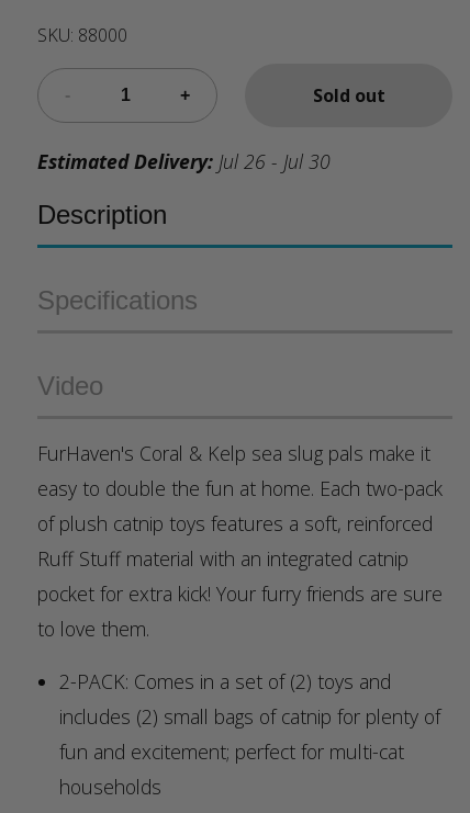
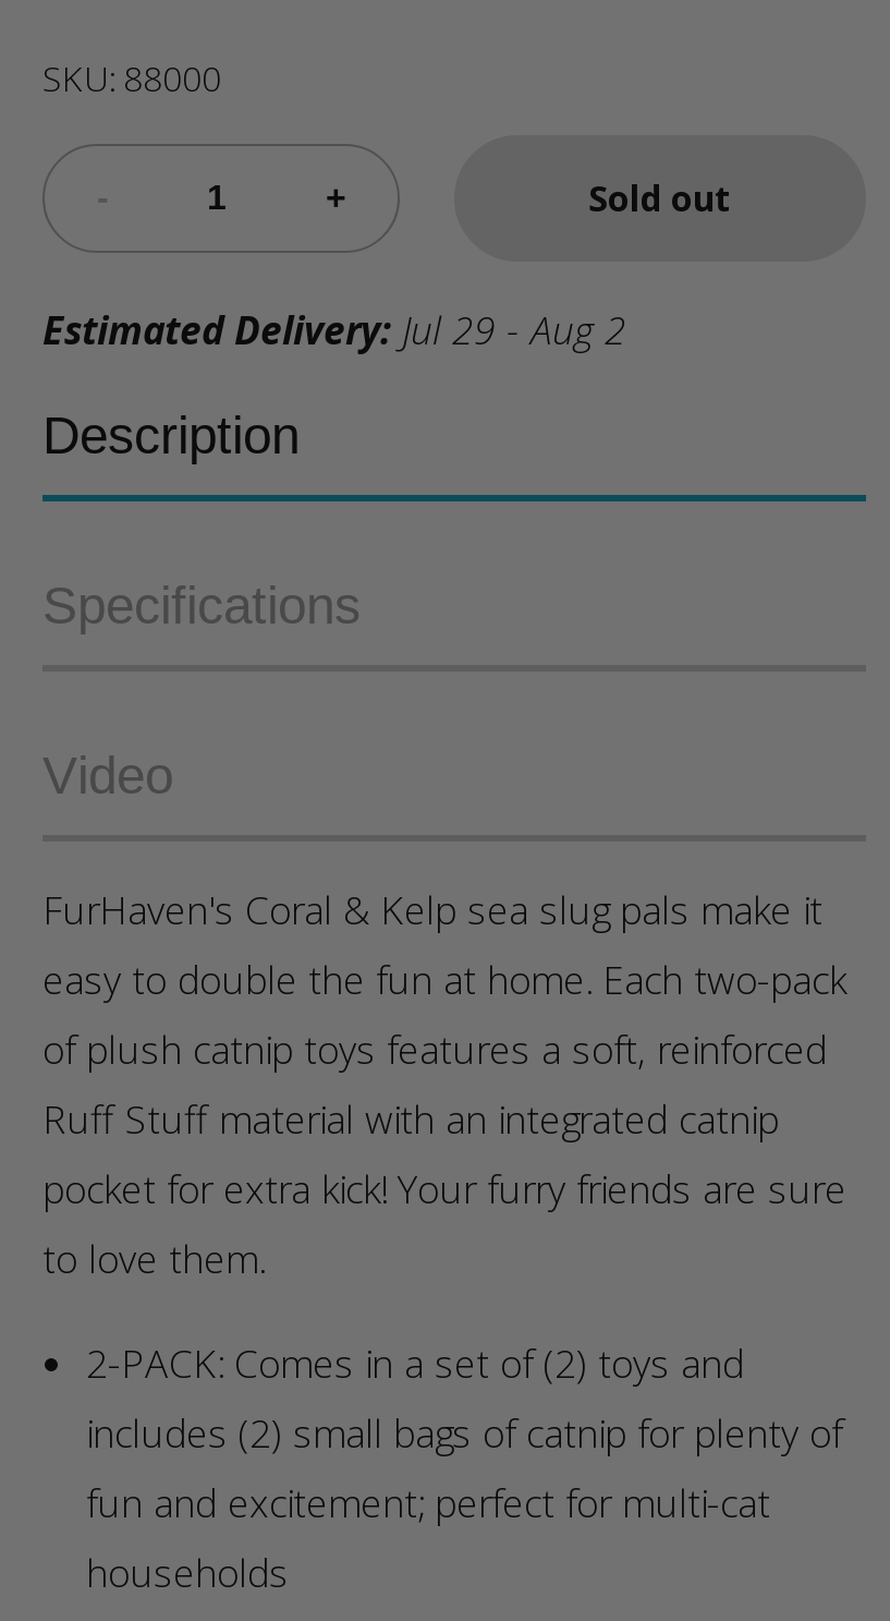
[37,148,331,174] Estimated Delivery: Jul 26 - Jul 30 -> [42,303,626,355] Estimated Delivery: Jul 29 - Aug 2

